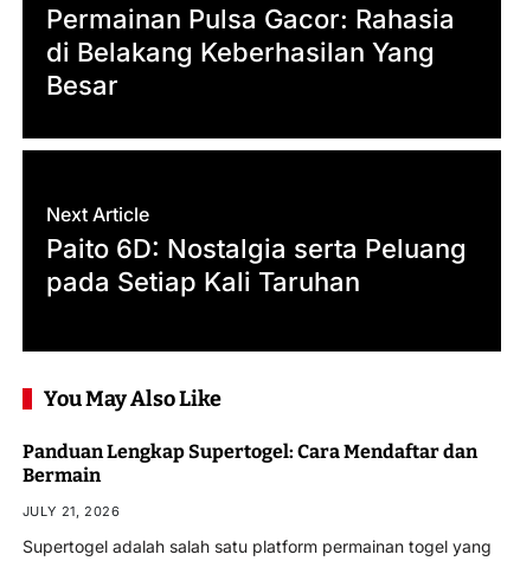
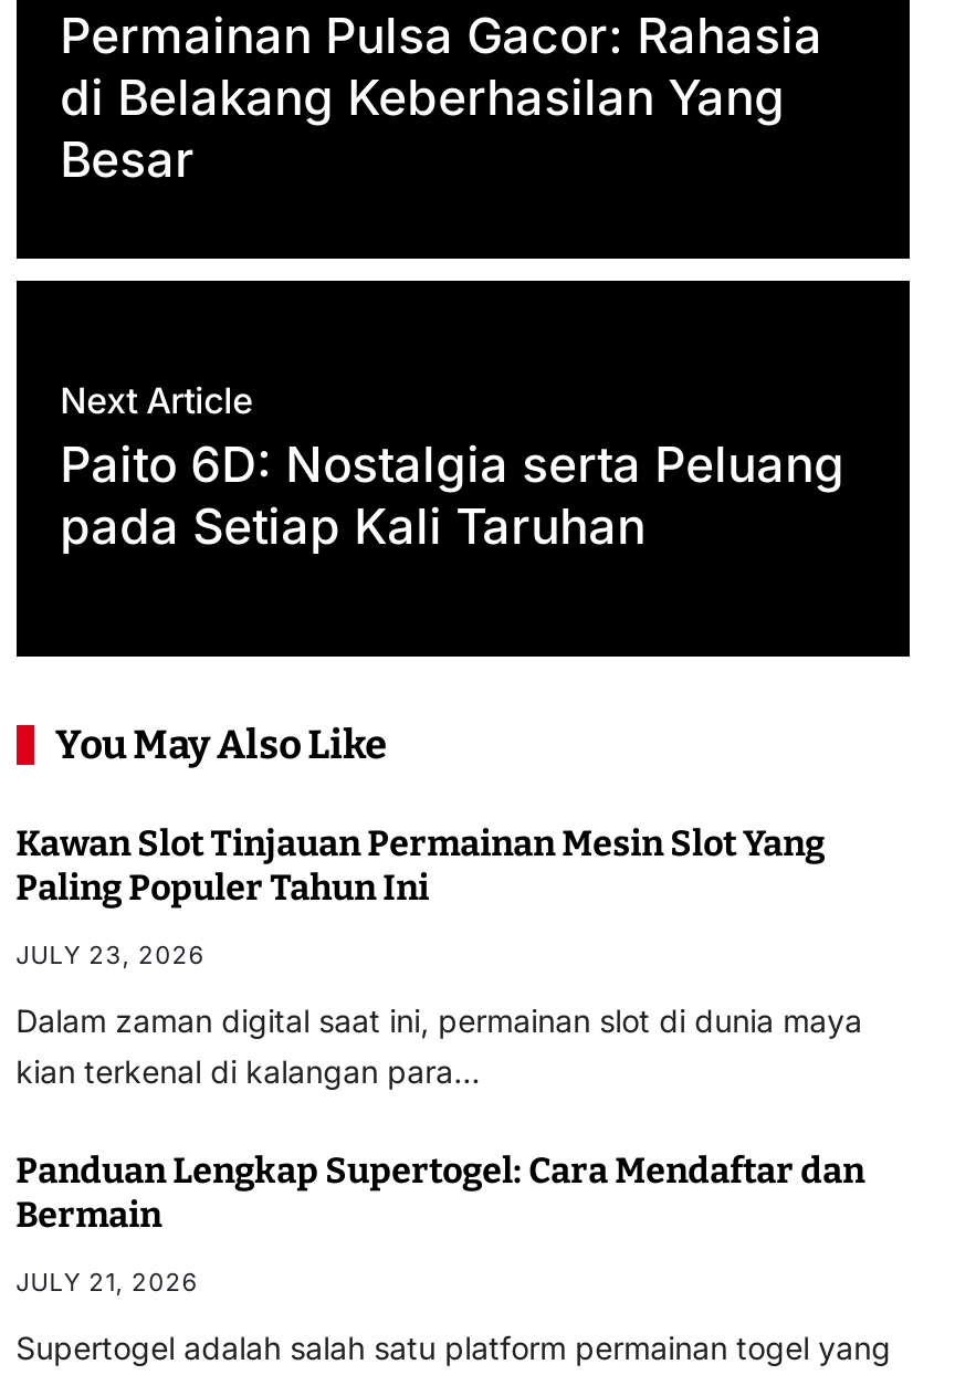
none -> [16,822,862,1090] Kawan Slot Tinjauan Permainan Mesin Slot Yang | Paling Populer Tahun Ini | JULY 23, 2026 | Dalam zaman digital saat ini, permainan slot di dunia maya | kian terkenal di kalangan para…

